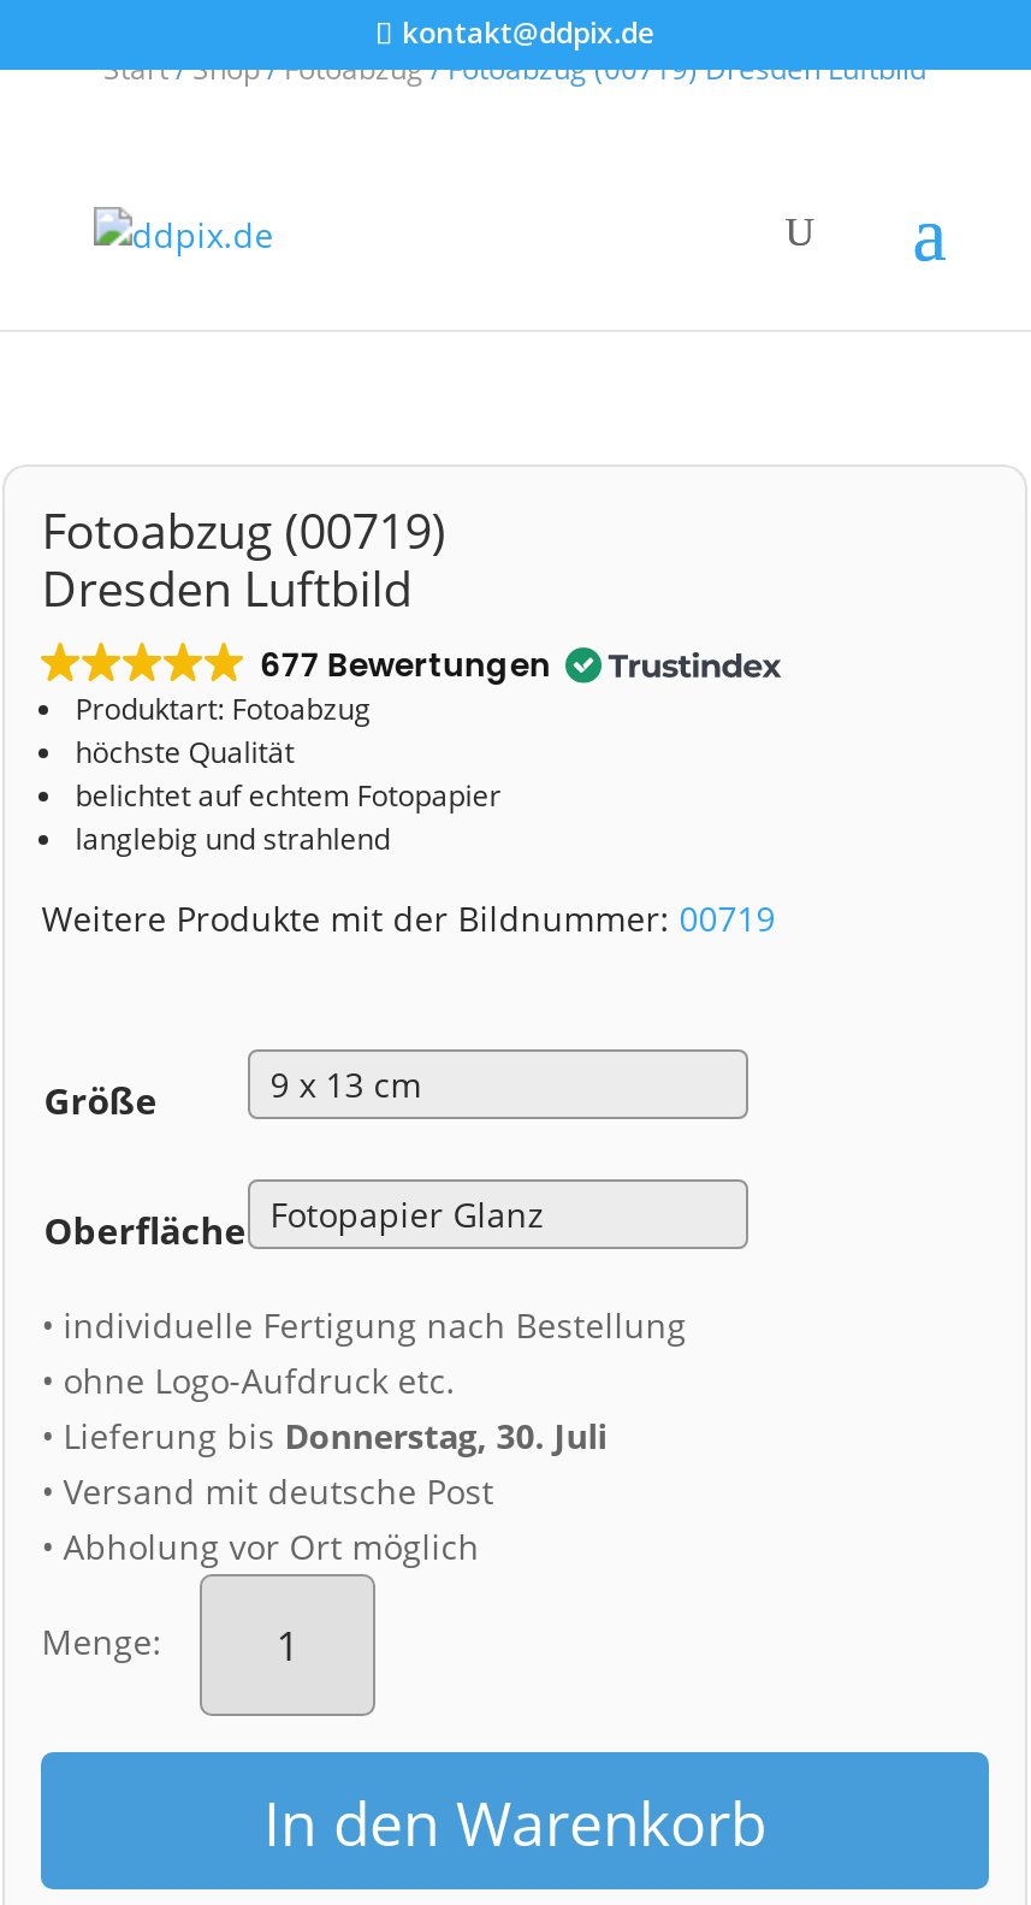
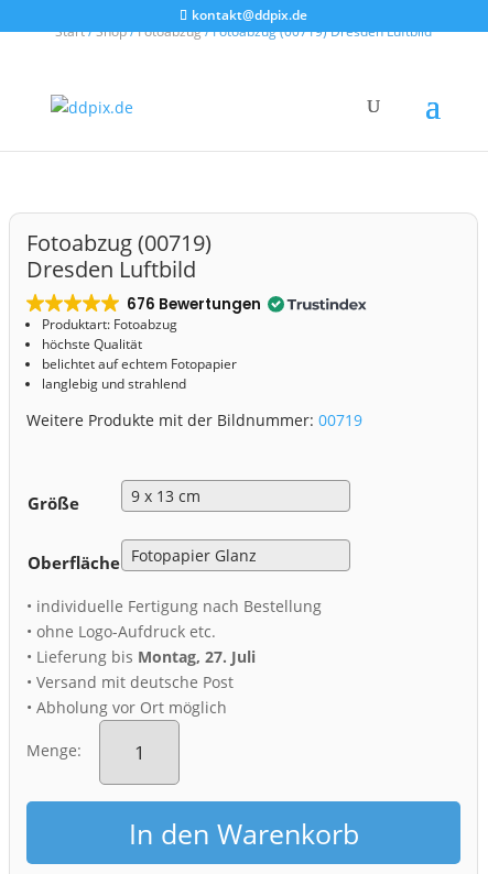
[259,643,551,689] 677 Bewertungen -> [126,294,261,315] 676 Bewertungen
[41,1414,607,1459] • Lieferung bis Donnerstag, 30. Juli -> [27,647,256,667] • Lieferung bis Montag, 27. Juli

